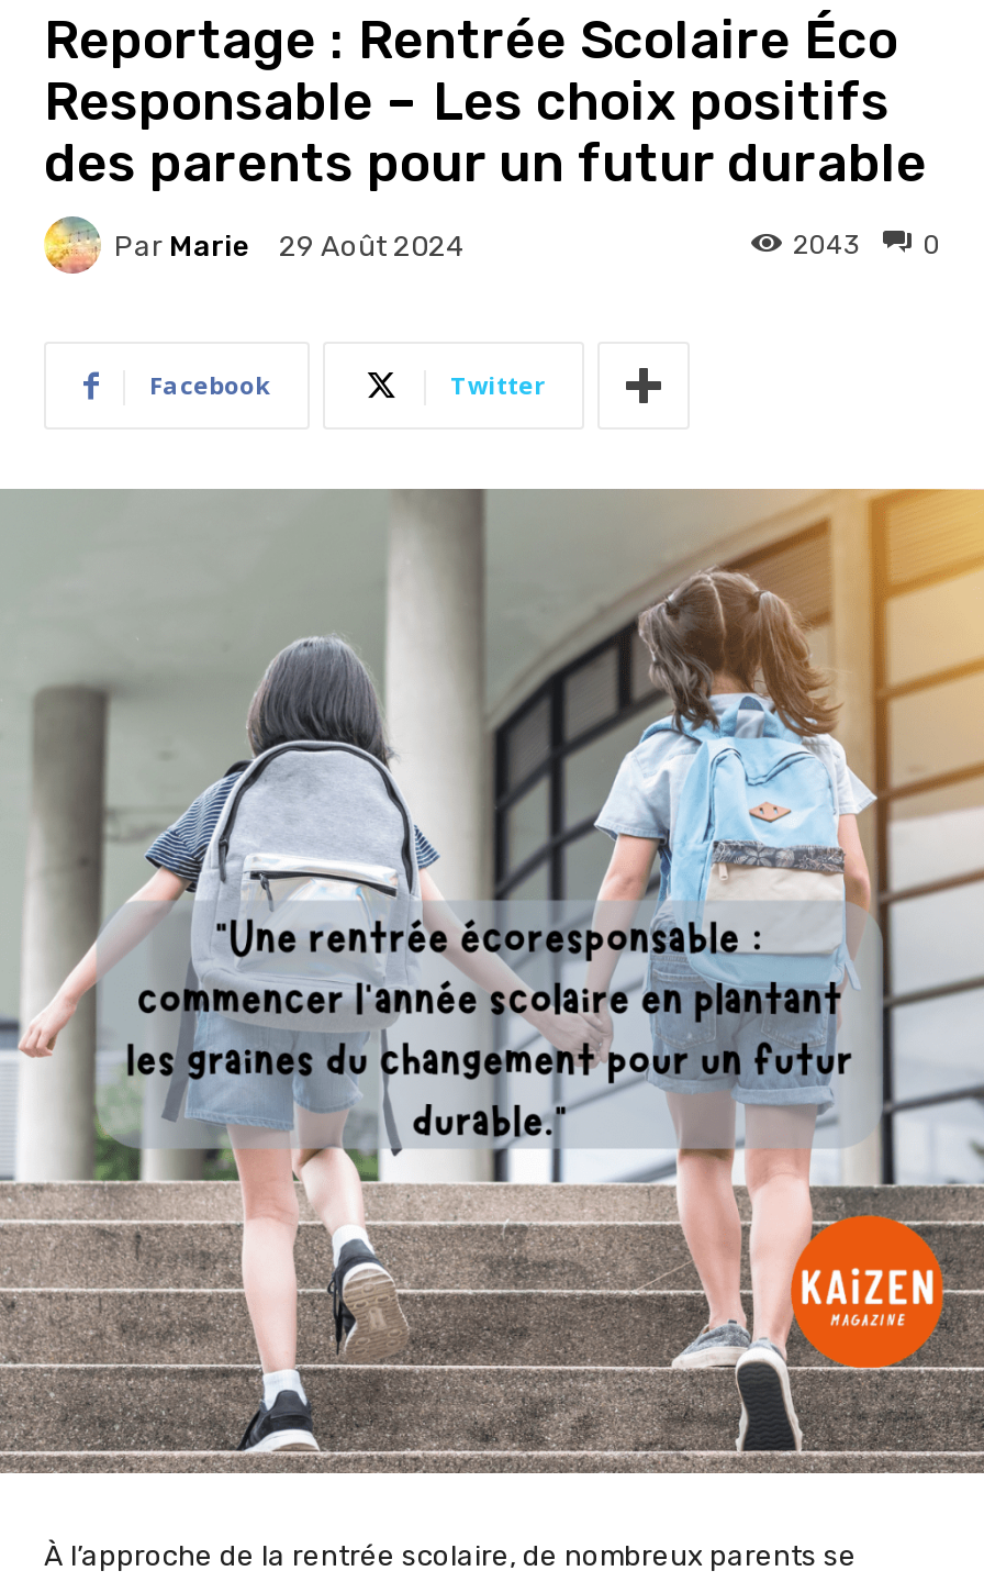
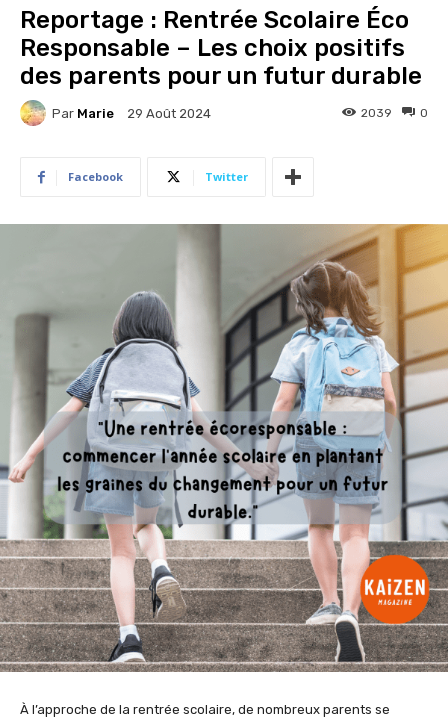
[793,229,940,260] 2043 0 -> [361,106,428,120] 2039 0

